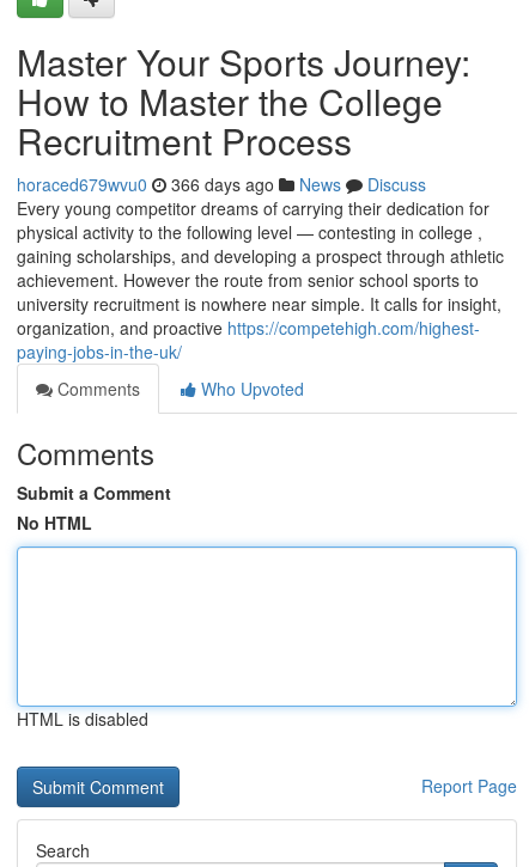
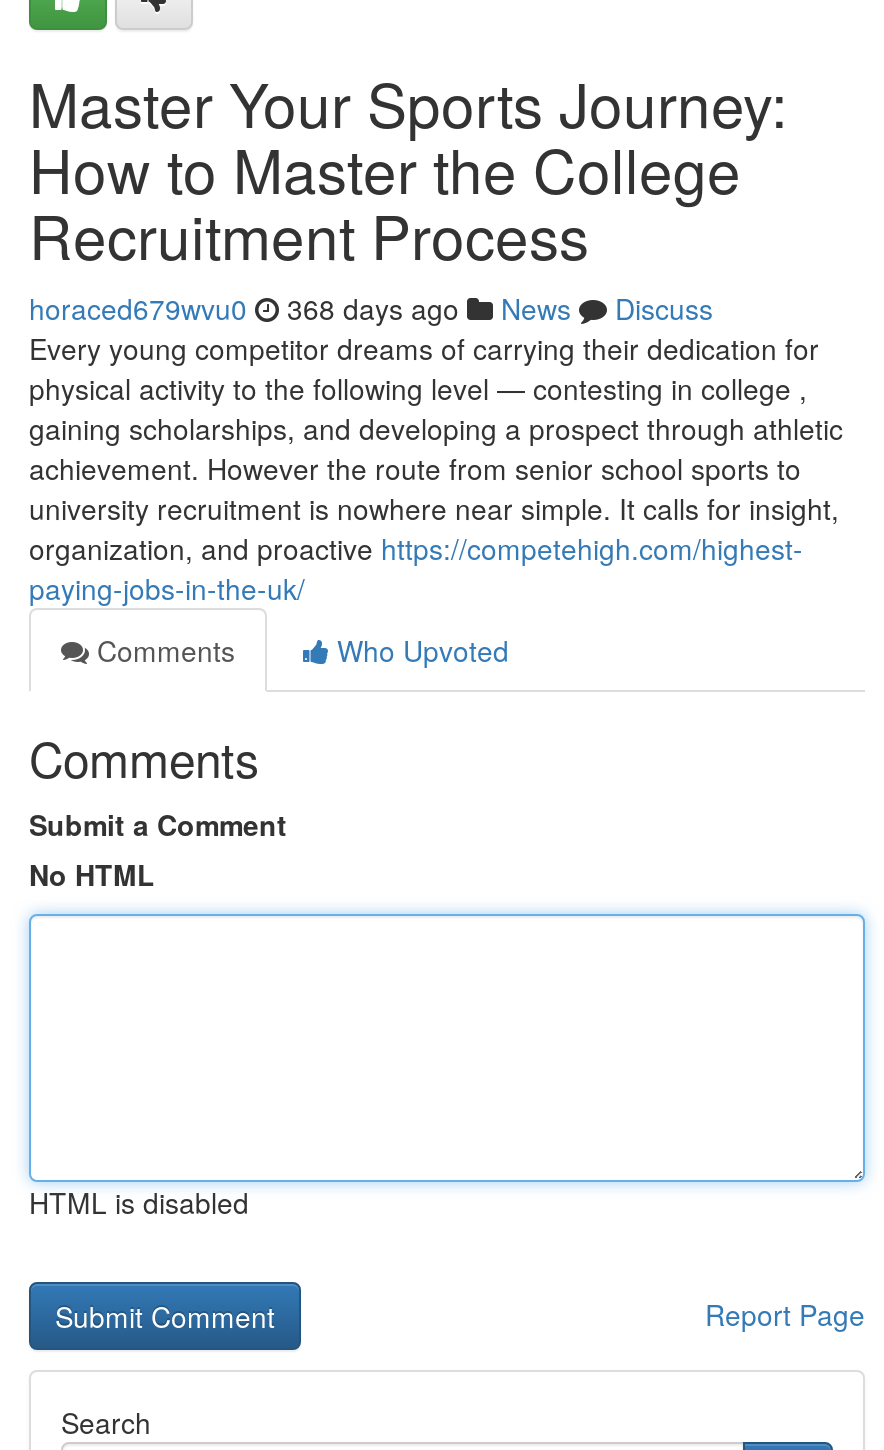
[17,172,426,196] horaced679wvu0 366 days ago News Discuss -> [29,288,713,328] horaced679wvu0 368 days ago News Discuss

